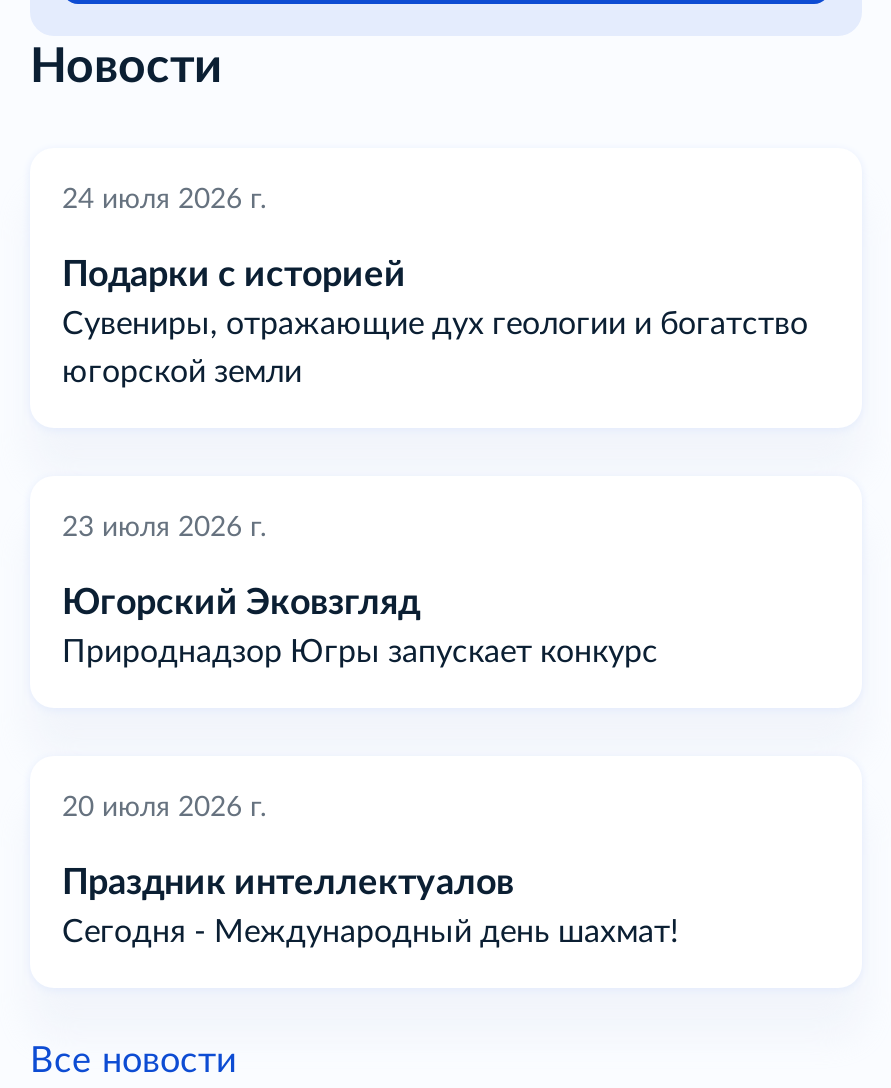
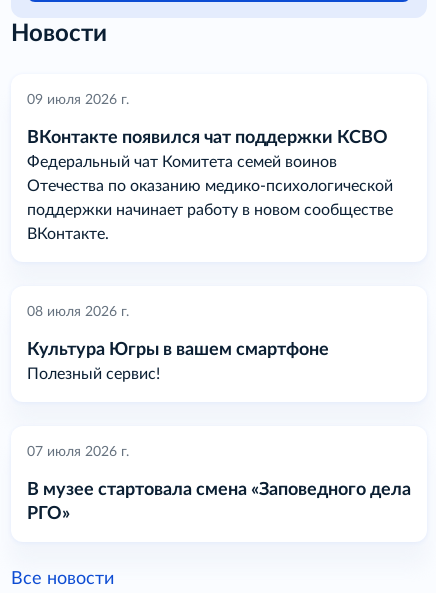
[62,185,808,387] 24 июля 2026 г. | Подарки с историей | Сувениры, отражающие дух геологии и богатство | югорской земли -> [27,93,393,242] 09 июля 2026 г. | ВКонтакте появился чат поддержки КСВО | Федеральный чат Комитета семей воинов | Отечества по оказанию медико-психологической | поддержки начинает работу в новом сообществе | ВКонтакте.
[62,513,658,667] 23 июля 2026 г. | Югорский Эковзгляд | Природнадзор Югры запускает конкурс -> [27,305,329,382] 08 июля 2026 г. | Культура Югры в вашем смартфоне | Полезный сервис!
[62,793,678,947] 20 июля 2026 г. | Праздник интеллектуалов | Сегодня - Международный день шахмат! -> [27,445,411,523] 07 июля 2026 г. | В музее стартовала смена «Заповедного дела | РГО»

